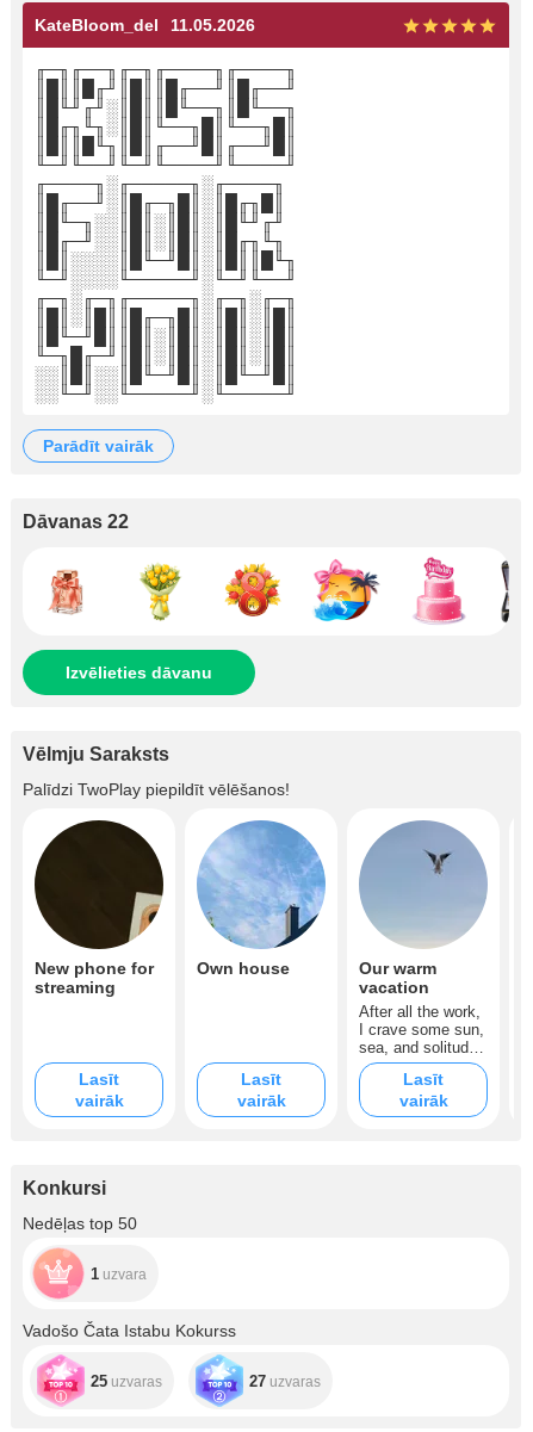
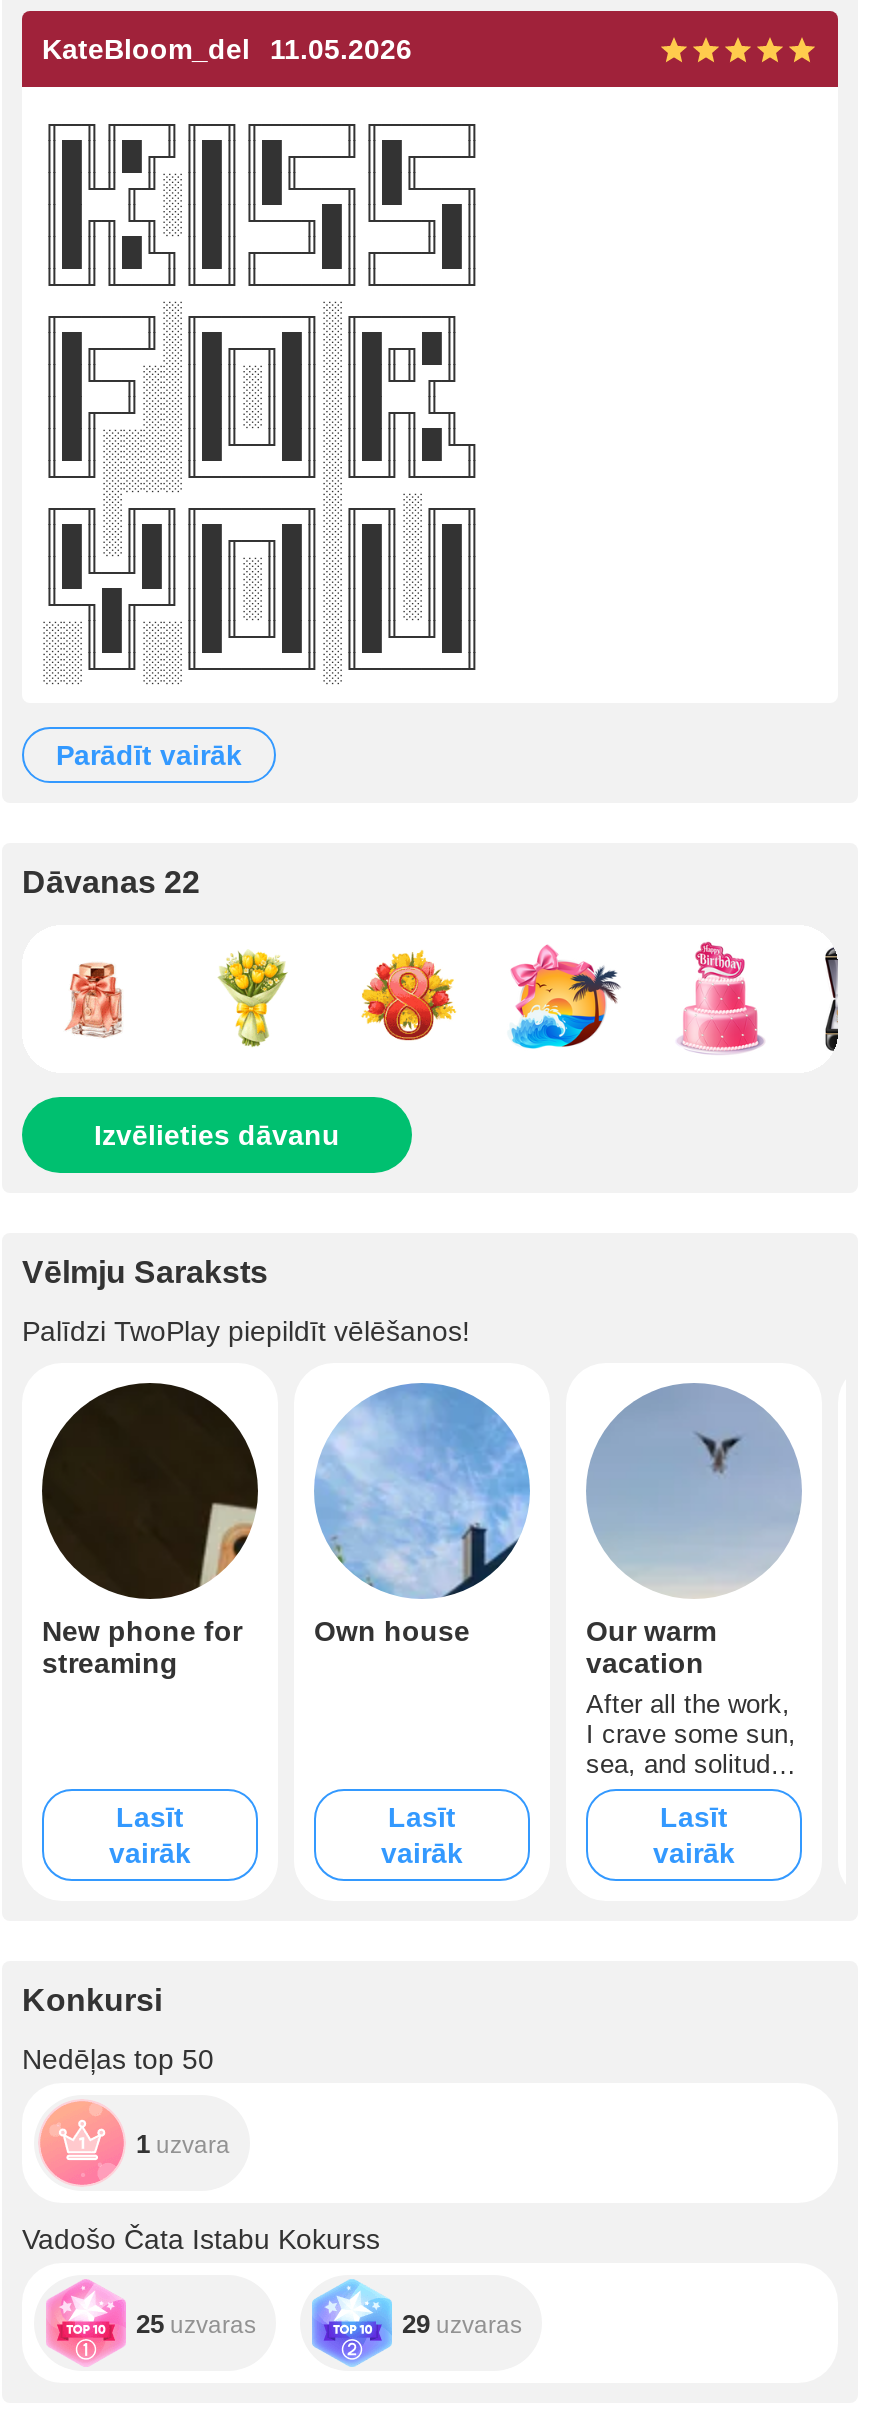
[249,1372,321,1390] 27 uzvaras -> [402,2309,522,2339] 29 uzvaras

